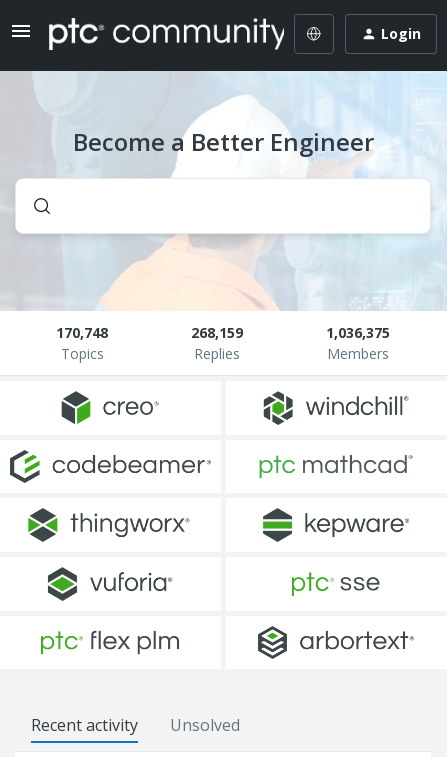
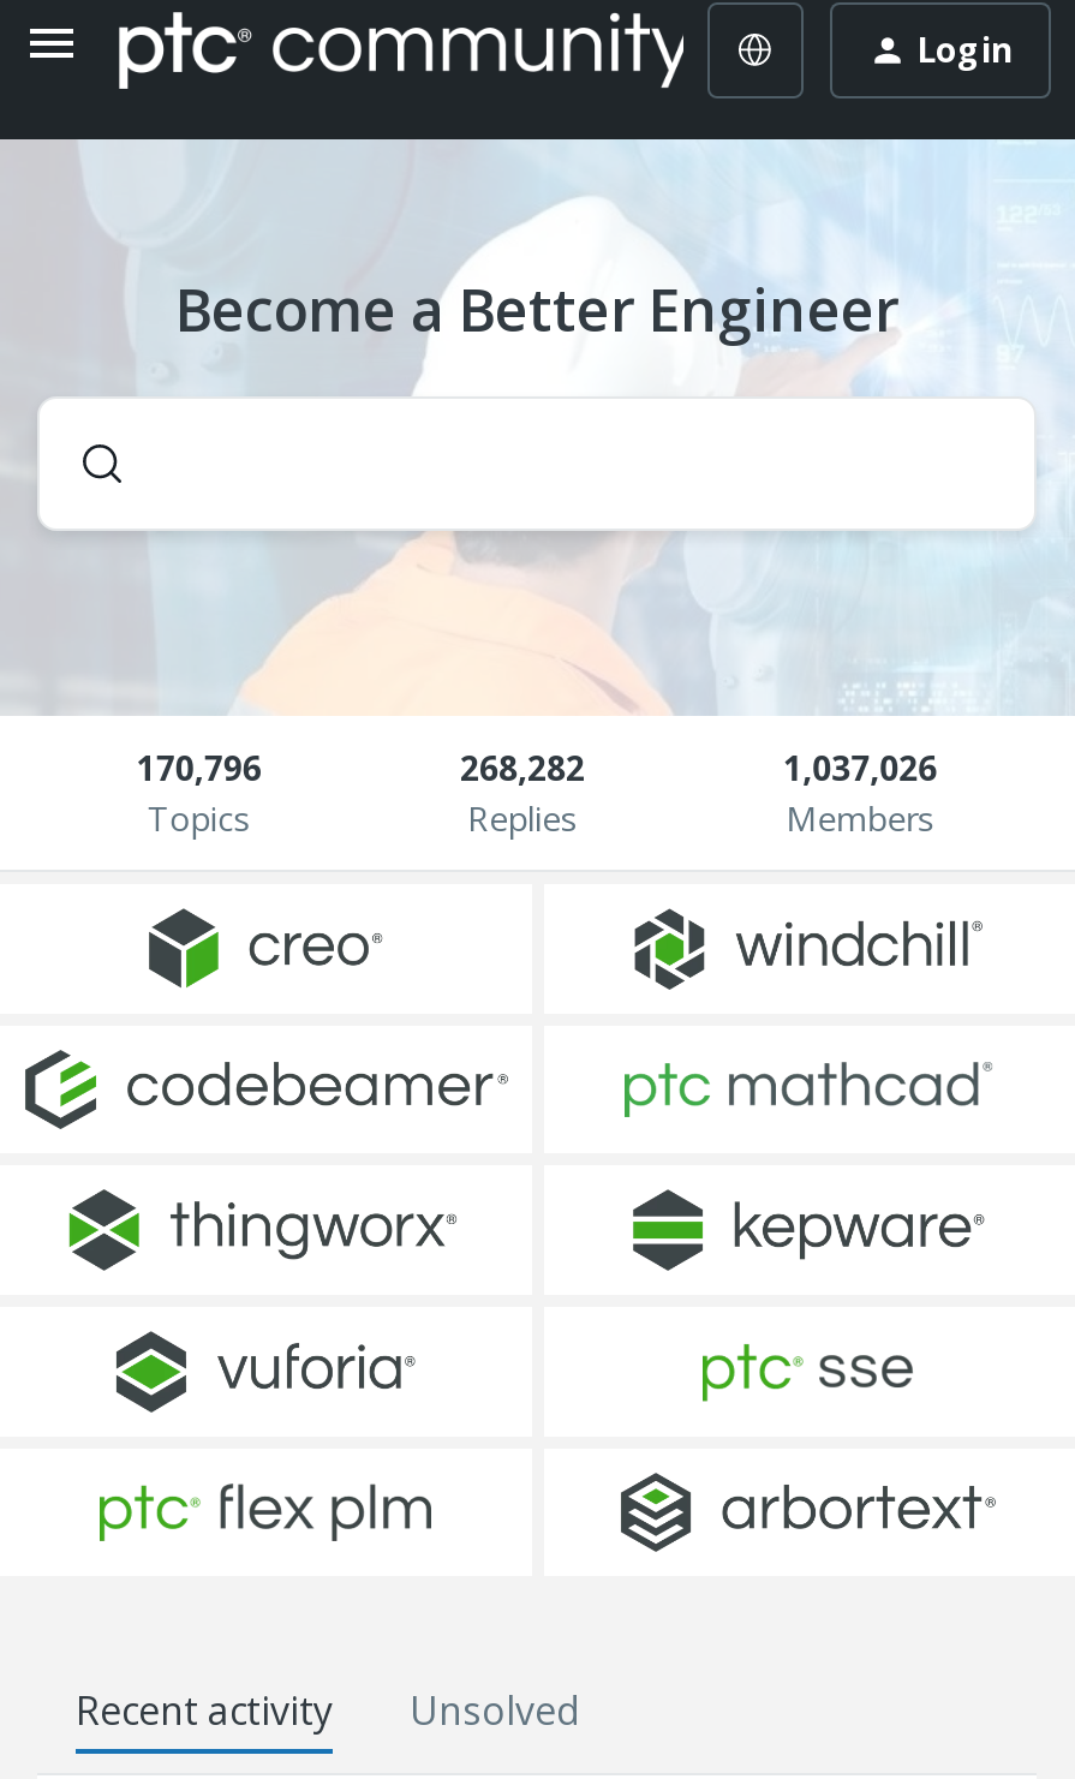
[56,323,108,342] 170,748 -> [136,745,261,790] 170,796
[191,323,243,342] 268,159 -> [460,745,585,790] 268,282
[326,323,390,342] 1,036,375 -> [783,745,937,790] 1,037,026

